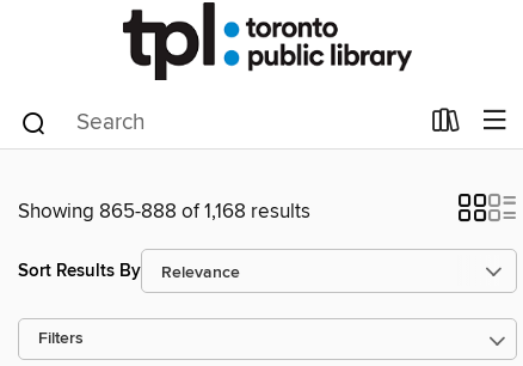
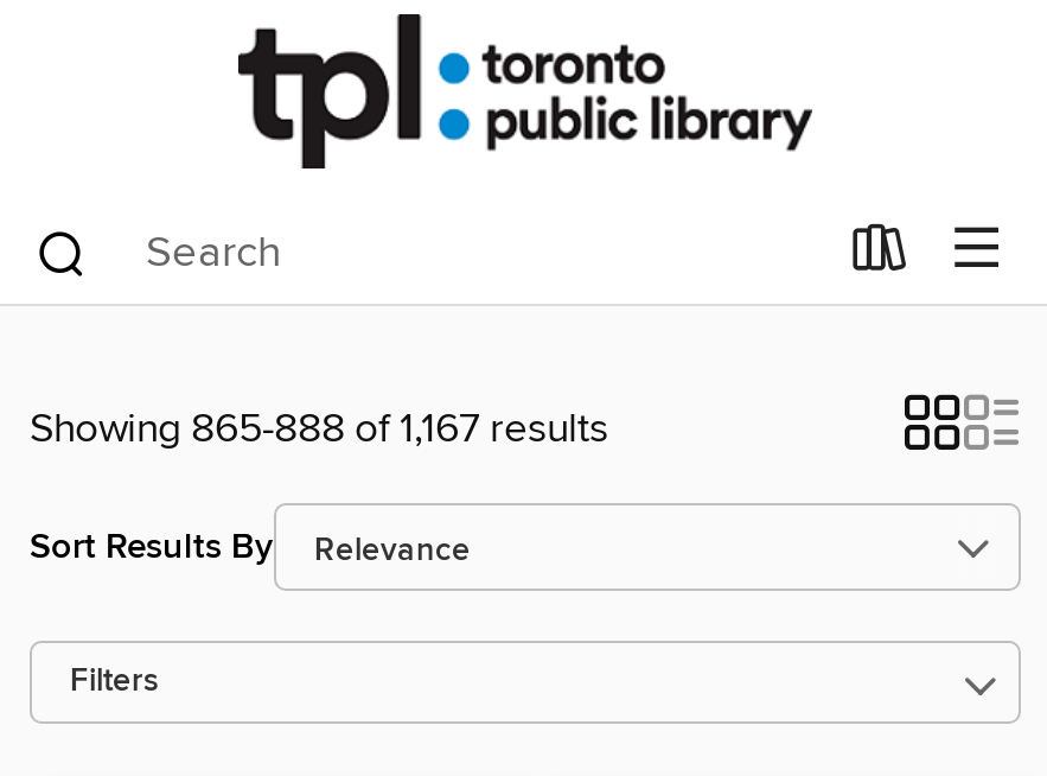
[18,199,310,225] Showing 865-888 of 1,168 results -> [30,403,608,456] Showing 865-888 of 1,167 results

